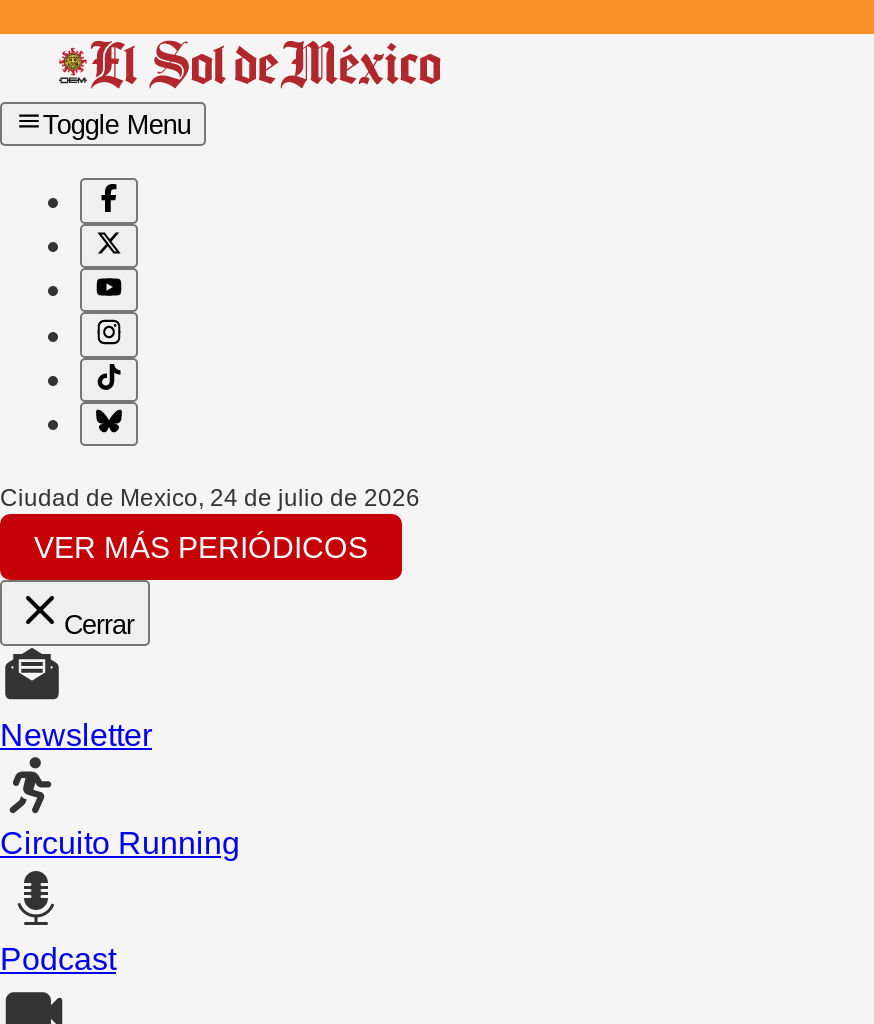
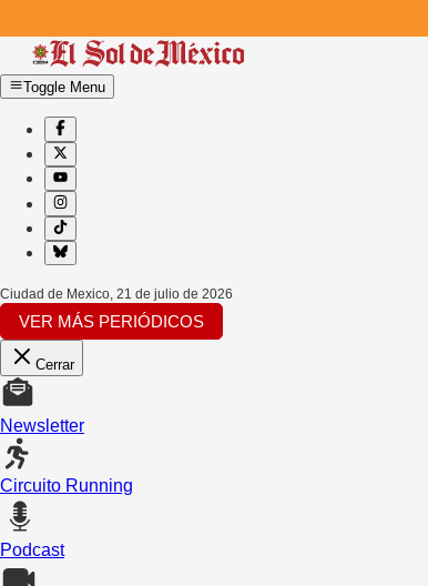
[0,485,420,513] Ciudad de Mexico, 24 de julio de 2026 -> [0,287,233,302] Ciudad de Mexico, 21 de julio de 2026

